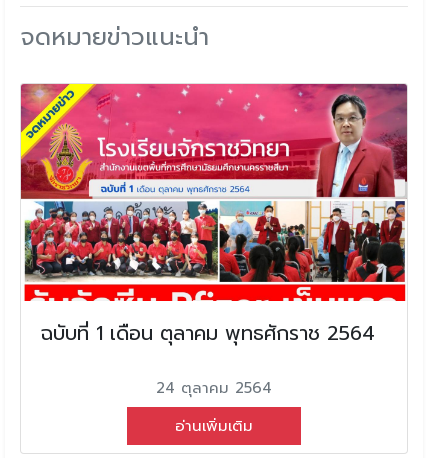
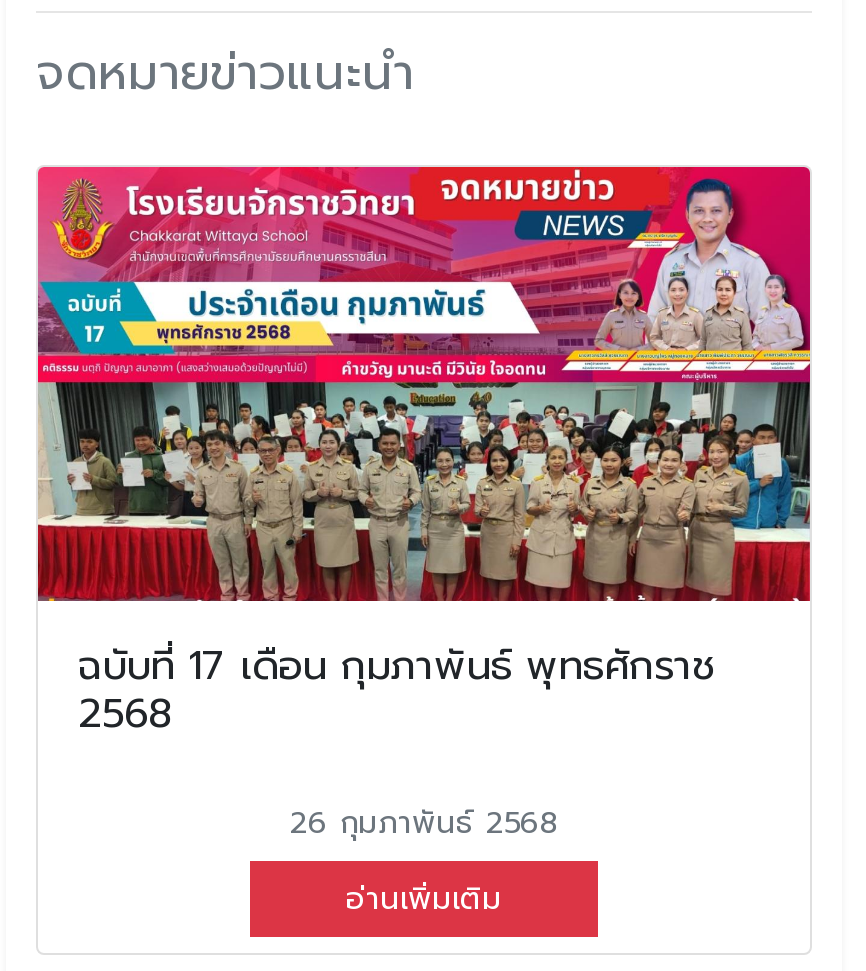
[20,83,408,348] [image] | ฉบับที่ 1 เดือน ตุลาคม พุทธศักราช 2564 -> [36,165,812,743] [image] | ฉบับที่ 17 เดือน กุมภาพันธ์ พุทธศักราช | 2568
[156,377,272,399] 24 ตุลาคม 2564 -> [290,801,558,845] 26 กุมภาพันธ์ 2568

